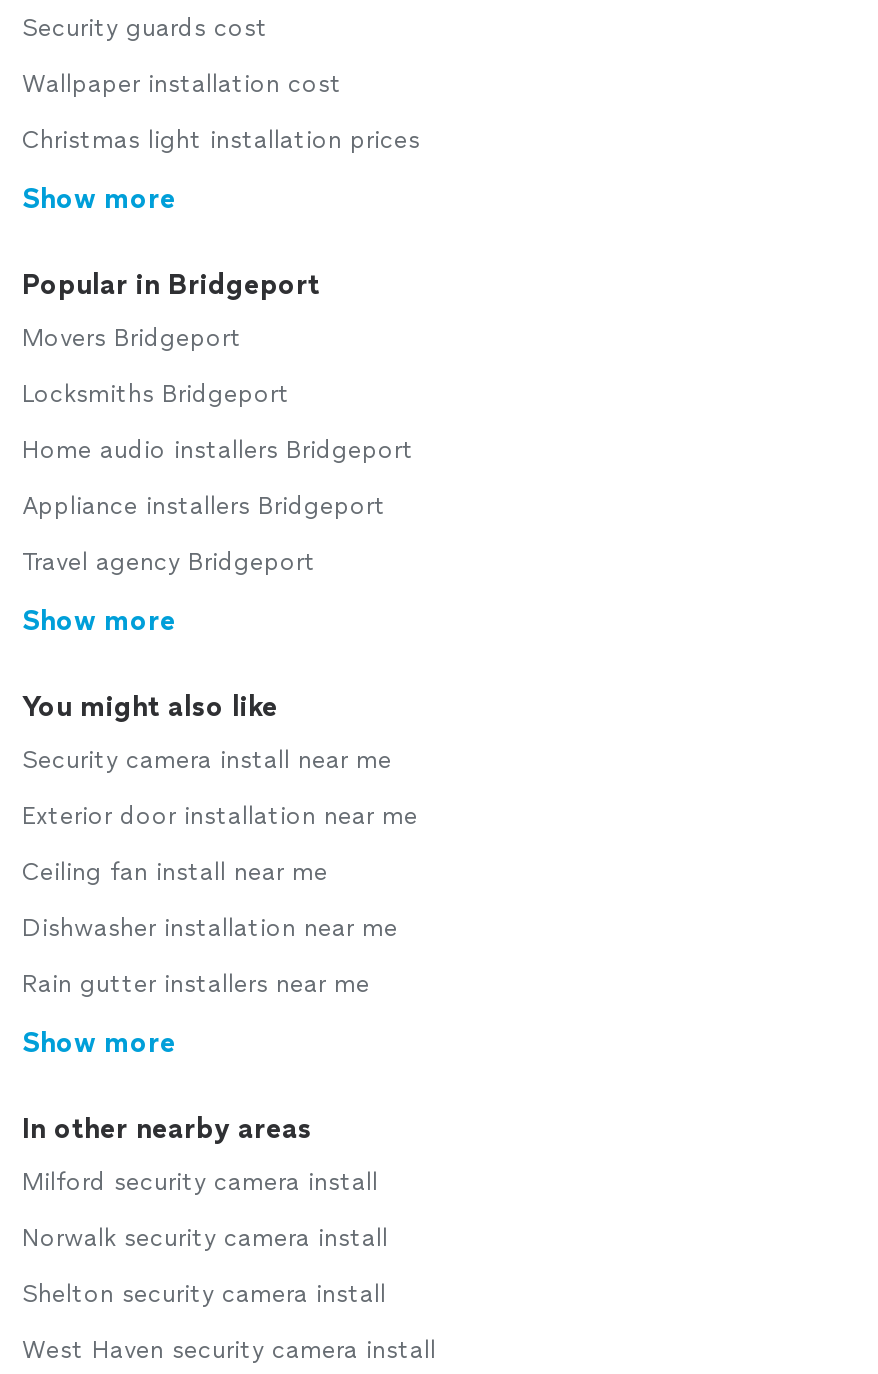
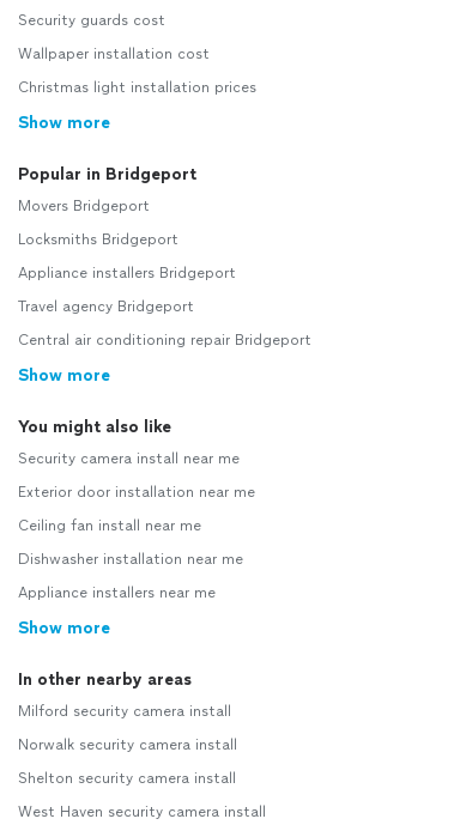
[22,436,414,464] Home audio installers Bridgeport -> none
moved [22,492,386,576] -> [18,265,236,315]: Appliance installers Bridgeport | Travel agency Bridgeport
none -> [18,332,311,348] Central air conditioning repair Bridgeport
[22,970,370,998] Rain gutter installers near me -> [18,584,216,601] Appliance installers near me

